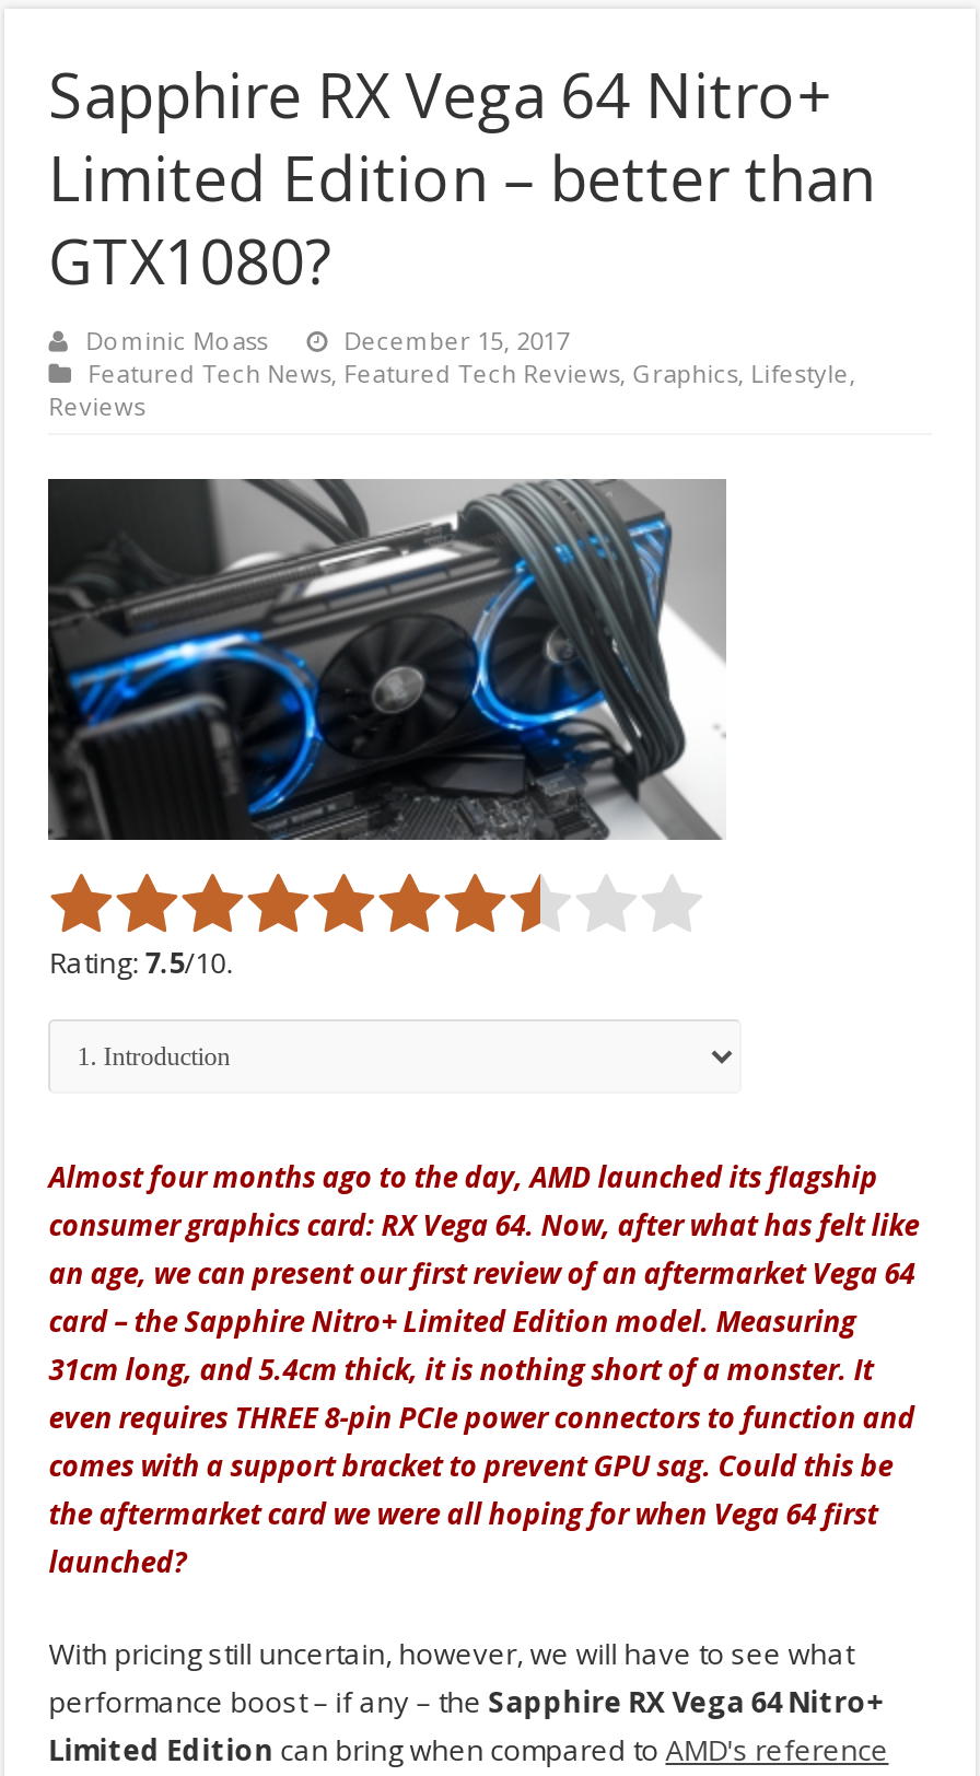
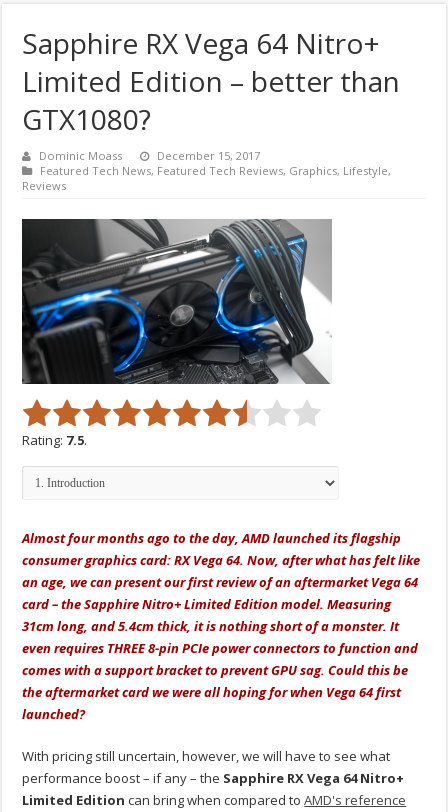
[49,944,232,983] Rating: 7.5/10. -> [22,431,87,449] Rating: 7.5.

